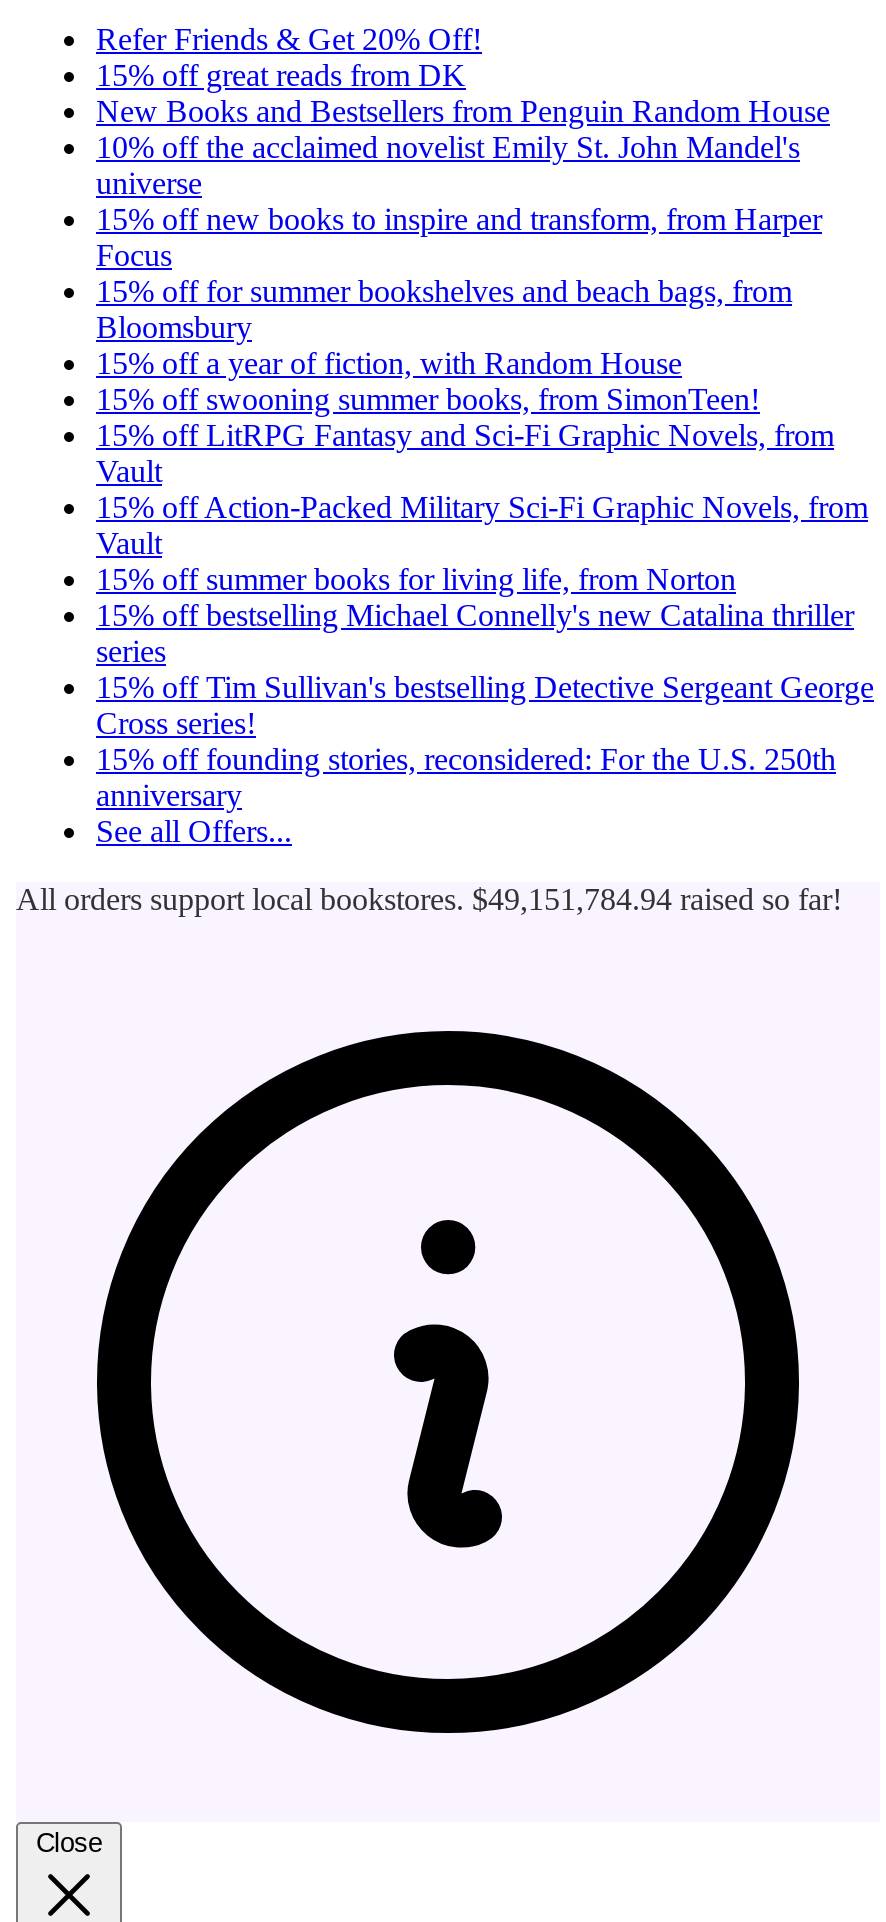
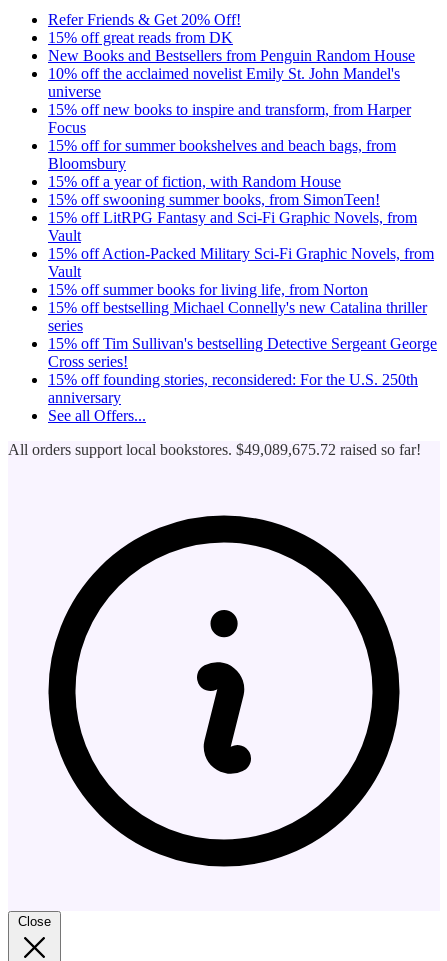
[16,882,842,916] All orders support local bookstores. $49,151,784.94 raised so far! -> [8,441,421,458] All orders support local bookstores. $49,089,675.72 raised so far!

